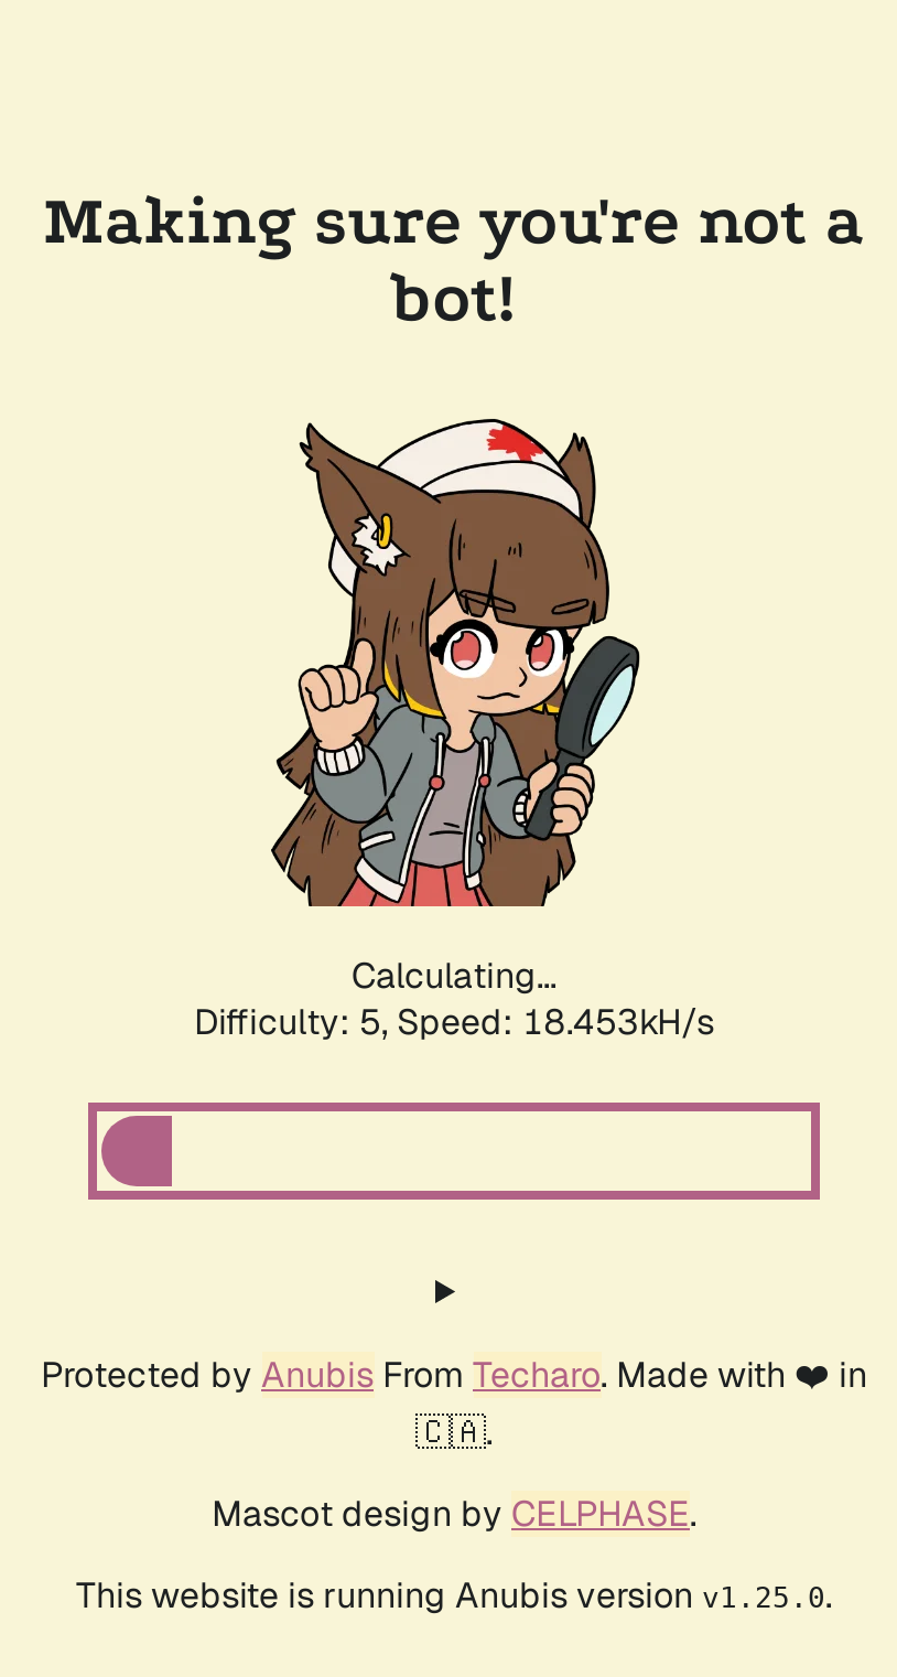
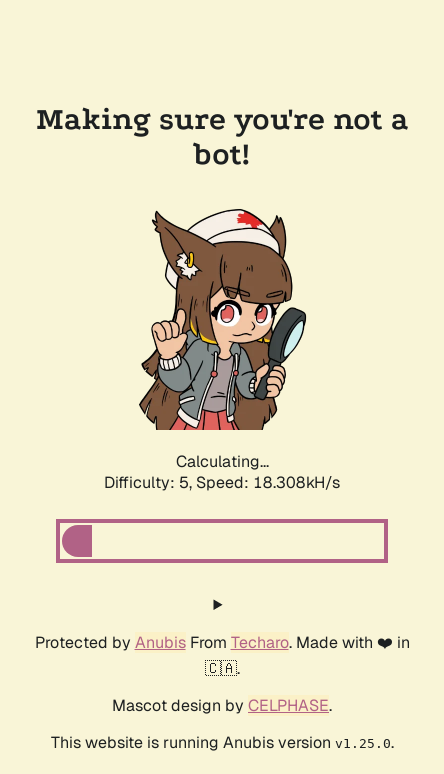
[194,999,714,1045] Difficulty: 5, Speed: 18.453kH/s -> [104,472,340,493] Difficulty: 5, Speed: 18.308kH/s

